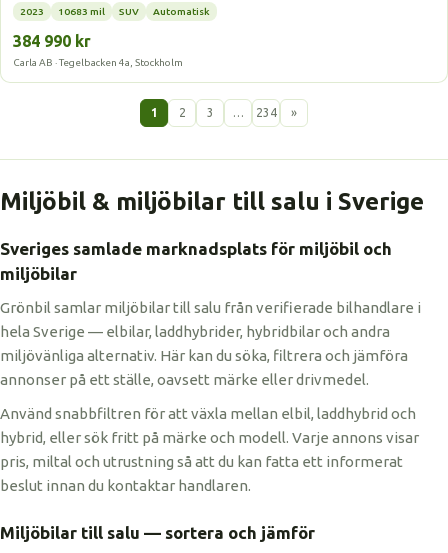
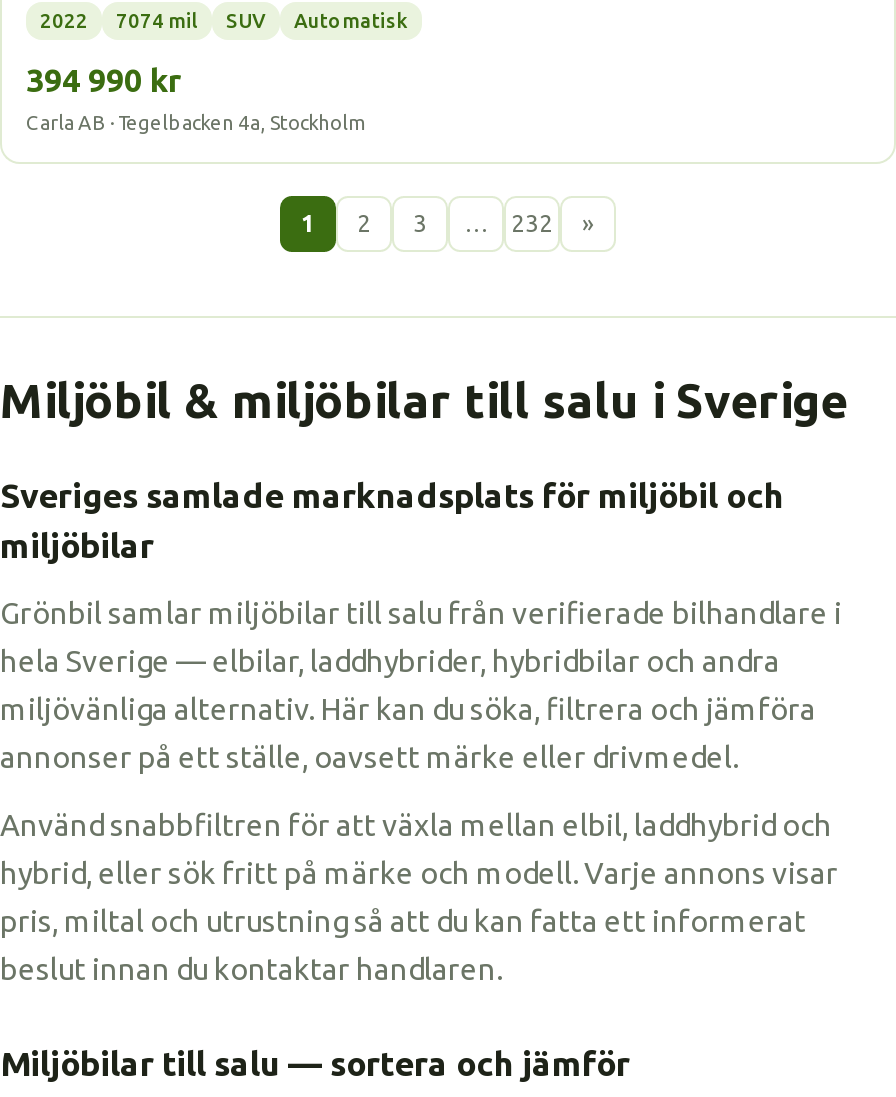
[20,6,105,17] 2023 | 10683 mil -> [40,10,198,32] 2022 | 7074 mil
[13,32,91,50] 384 990 kr -> [26,62,182,98] 394 990 kr
[255,106,276,119] 234 -> [511,210,553,236] 232

